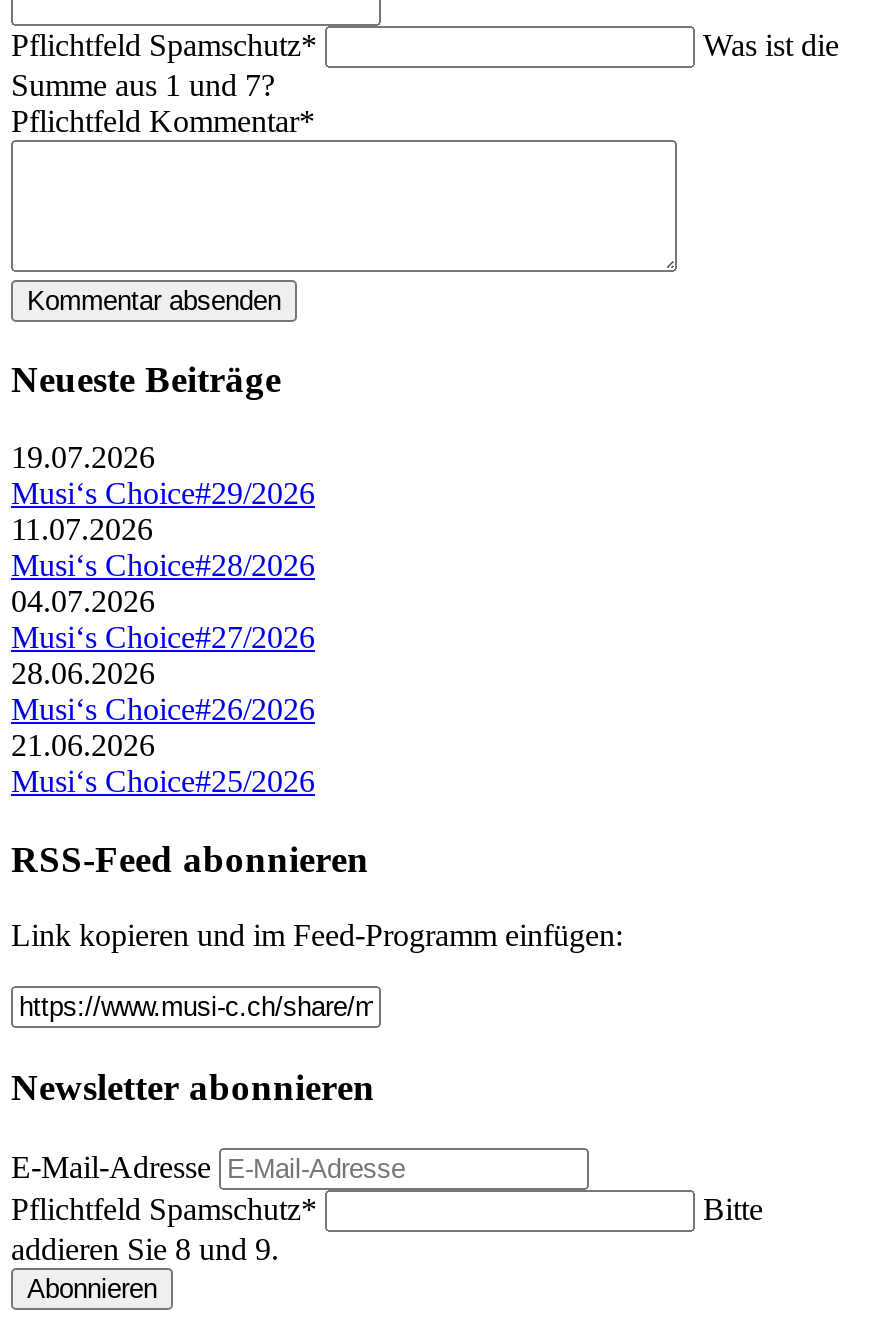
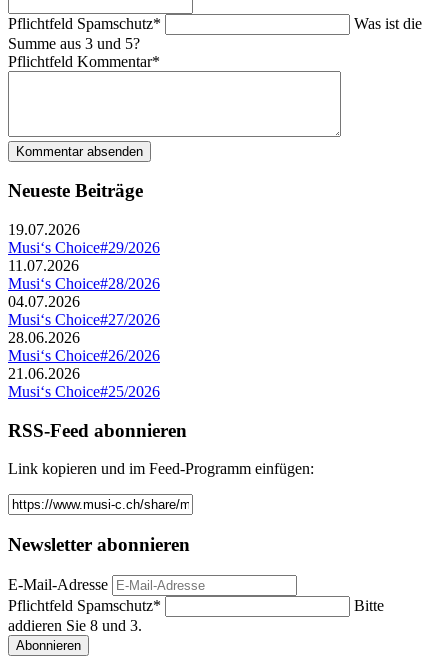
[11,67,275,101] Summe aus 1 und 7? -> [8,34,140,51] Summe aus 3 und 5?
[11,1232,279,1266] addieren Sie 8 und 9. -> [8,617,142,634] addieren Sie 8 und 3.

